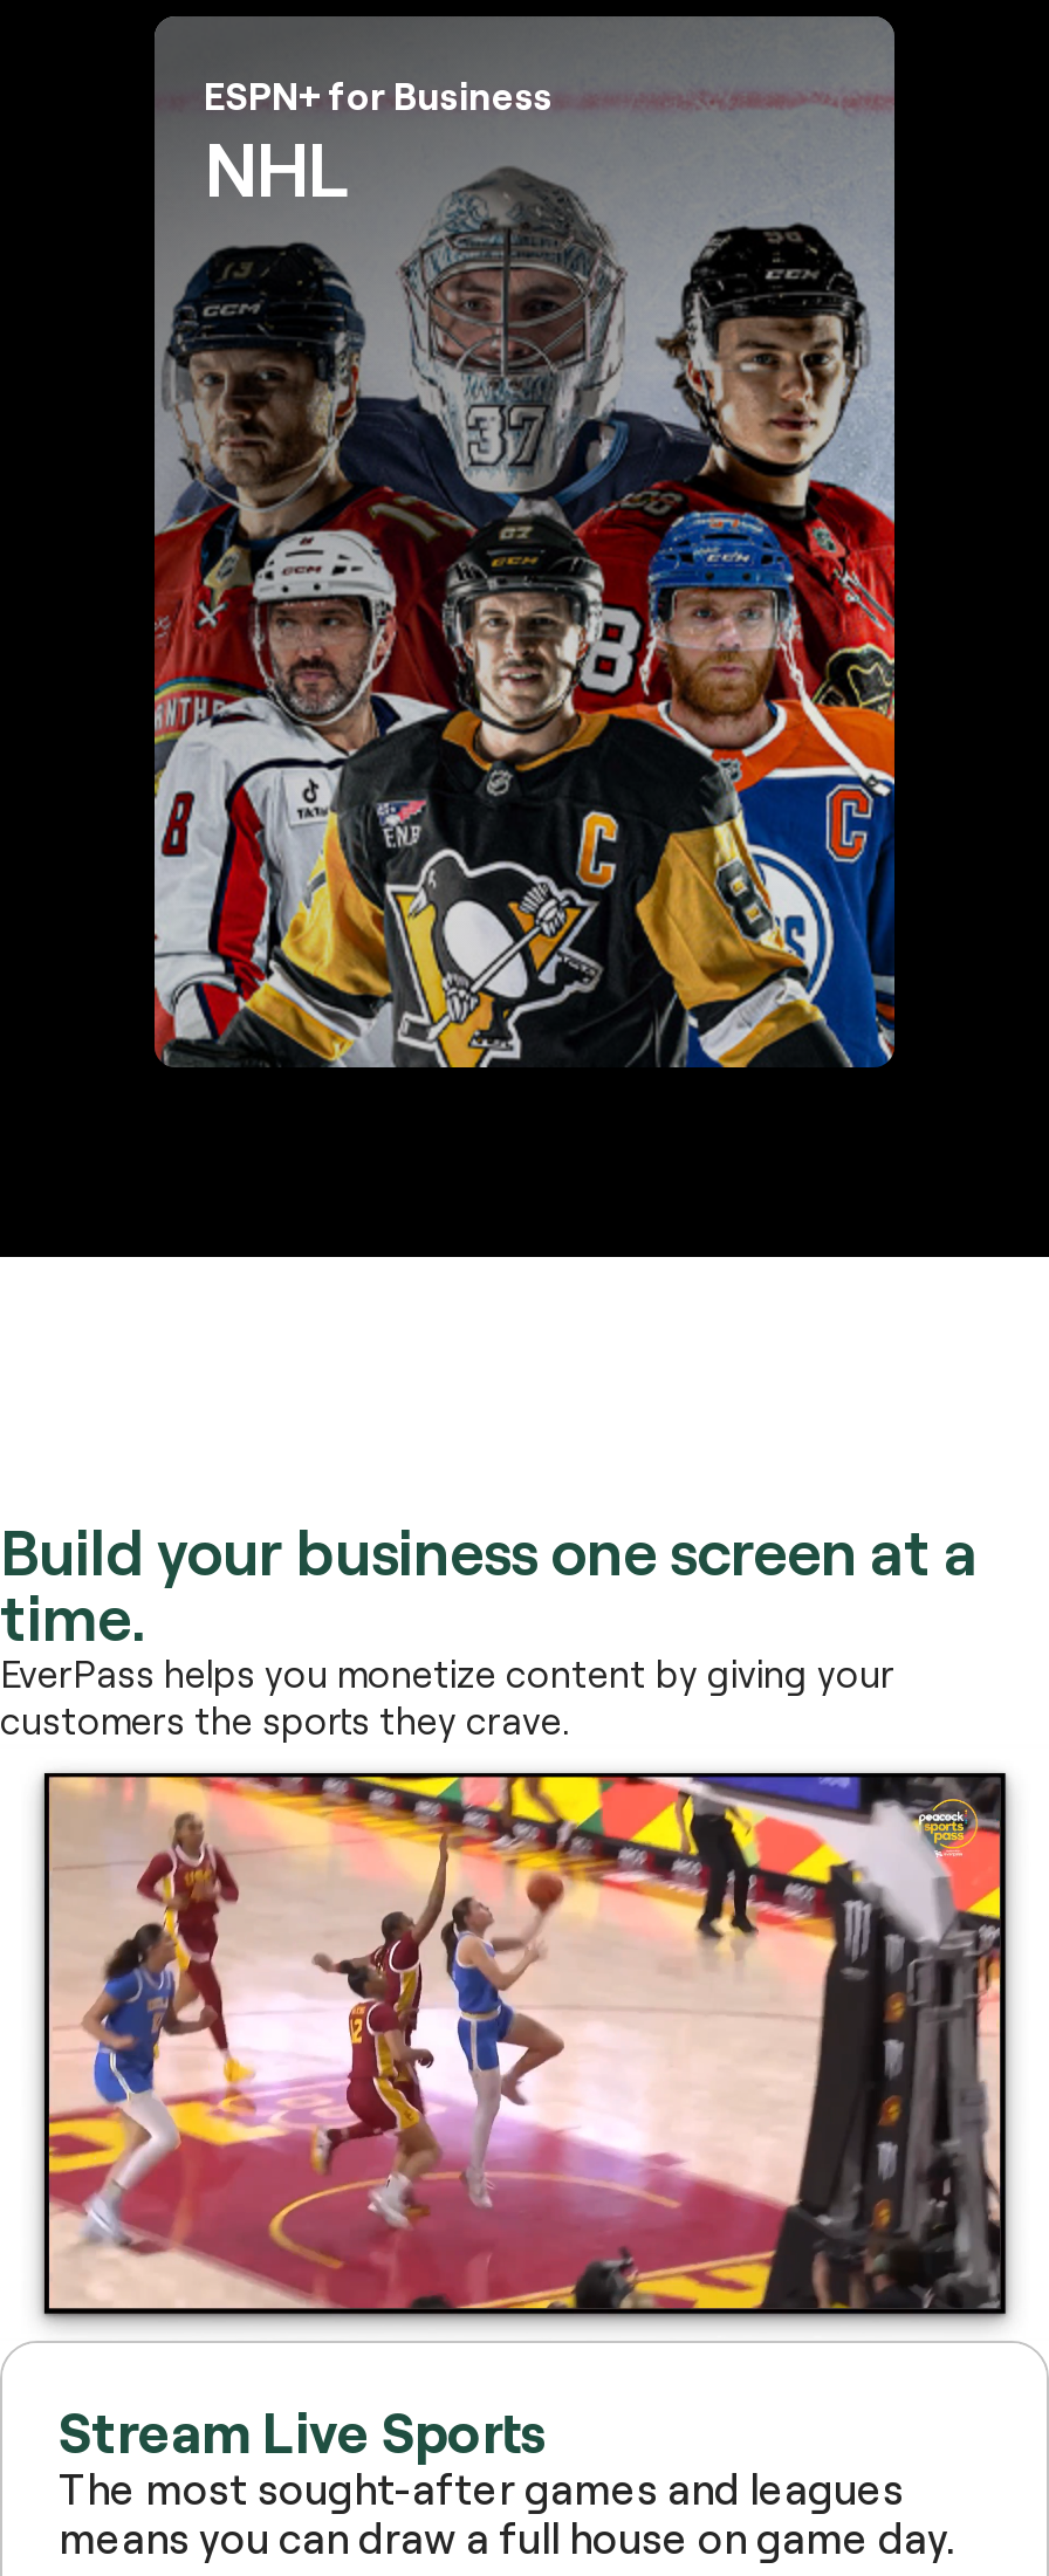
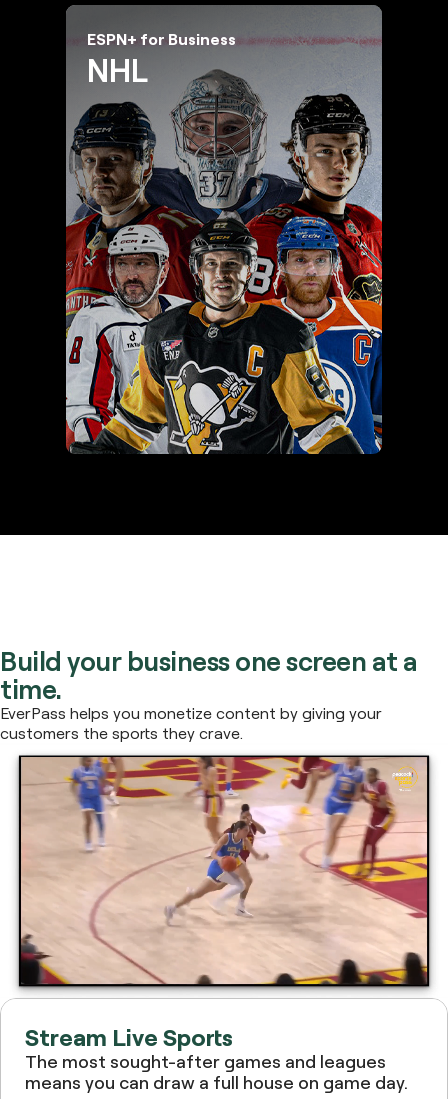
[47,1774,1002,2310] [image] -> [20,756,428,985] [image]

